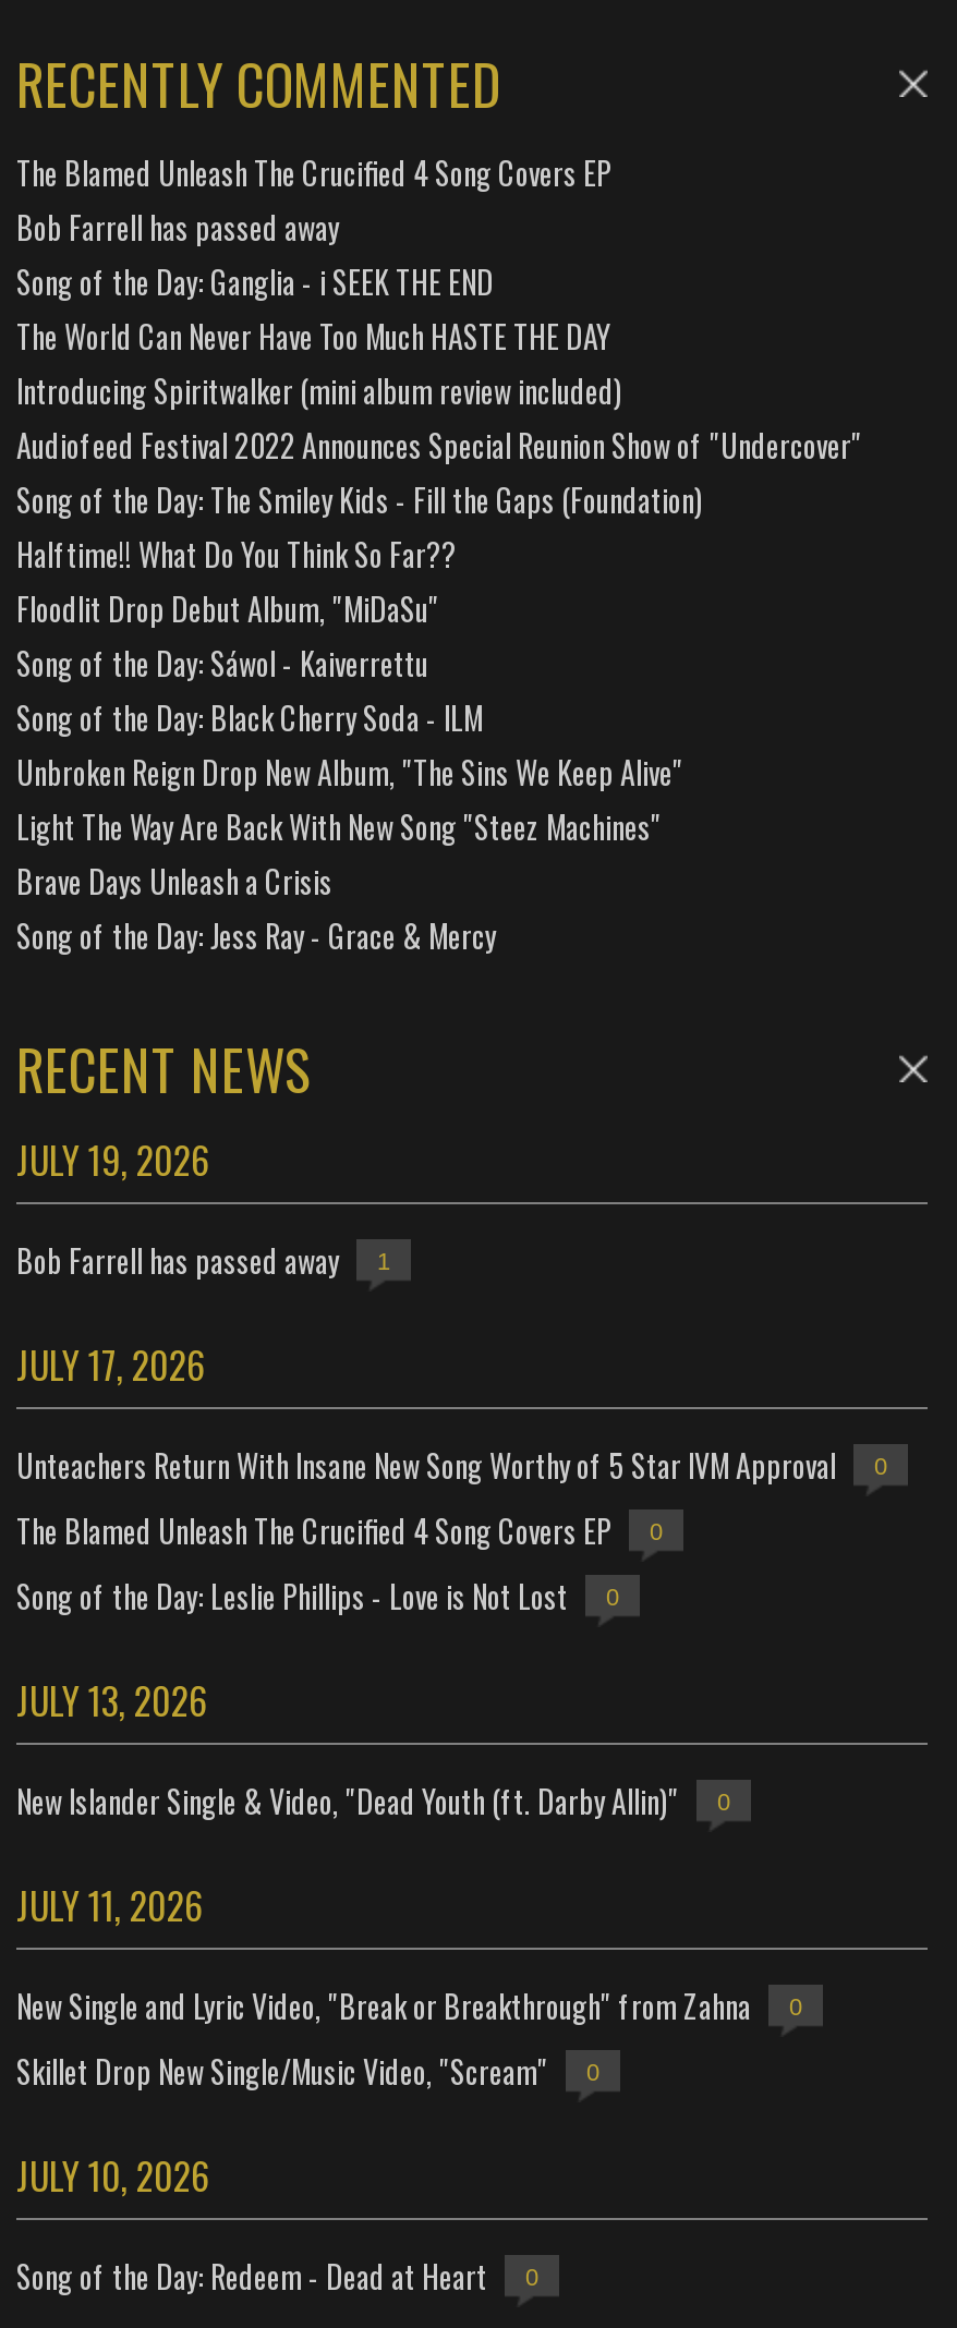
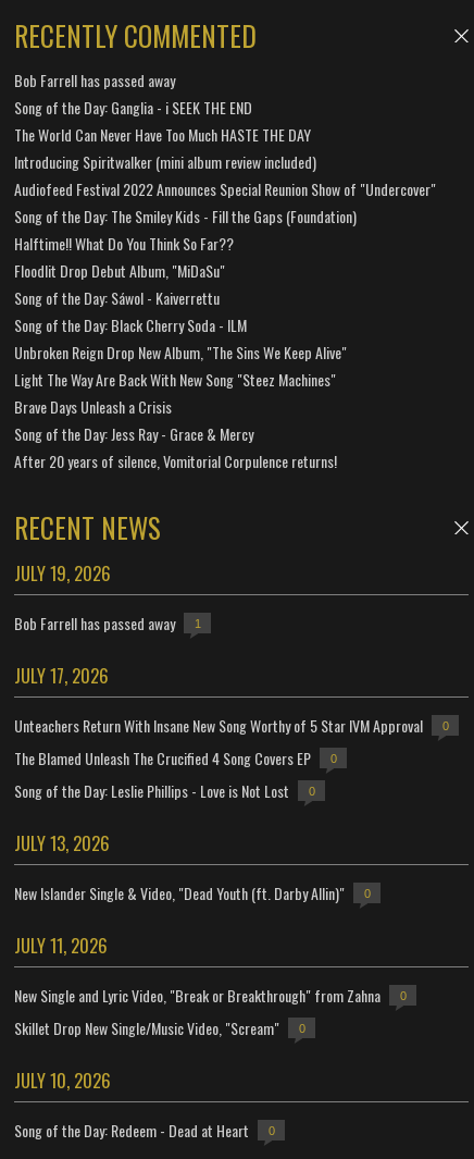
[16,150,611,195] The Blamed Unleash The Crucified 4 Song Covers EP -> none
moved [16,204,862,958] -> [14,69,436,445]: Bob Farrell has passed away | Song of the Day: Ganglia - i SEEK THE END | The World Can Never Have Too Much HASTE THE DAY | ... | Brave Days Unleash a Crisis | Song of the Day: Jess Ray - Grace & Mercy
none -> [14,450,337,472] After 20 years of silence, Vomitorial Corpulence returns!

